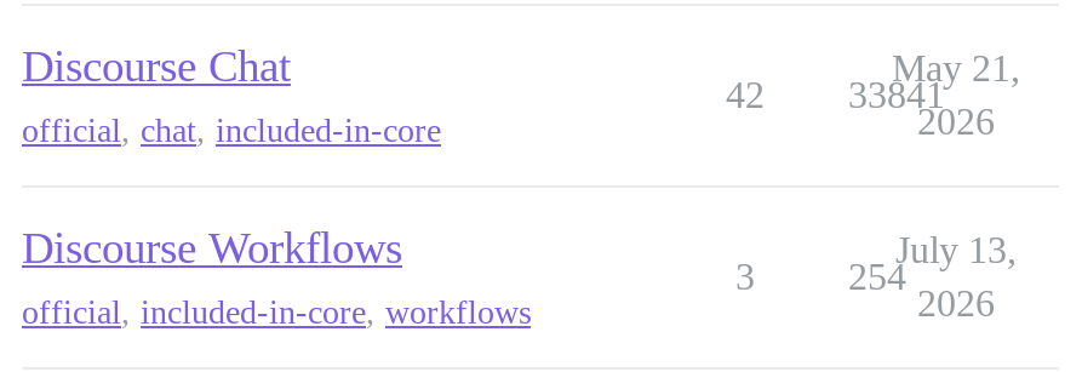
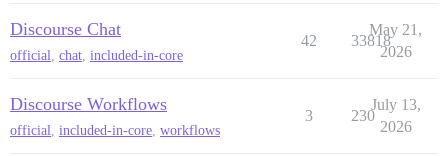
[848,74,945,115] 33841 -> [351,32,391,49] 33818
[848,256,906,297] 254 -> [351,107,375,124] 230

